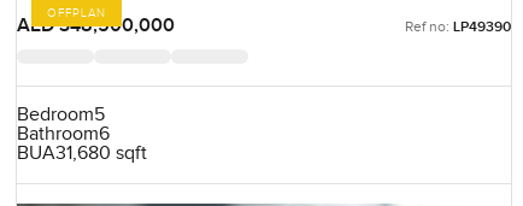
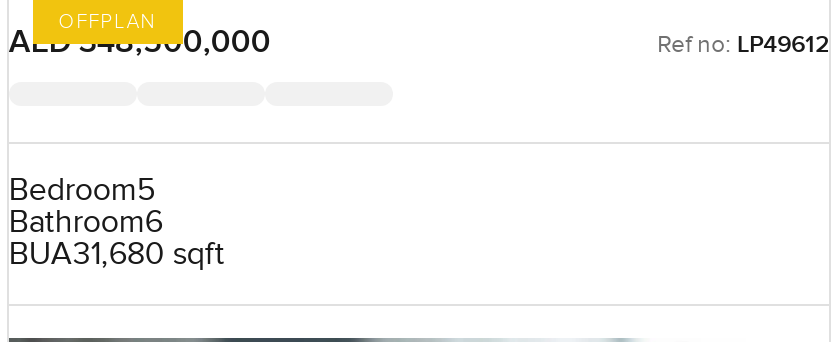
[405,18,511,36] Ref no: LP49390 -> [657,29,829,59] Ref no: LP49612

